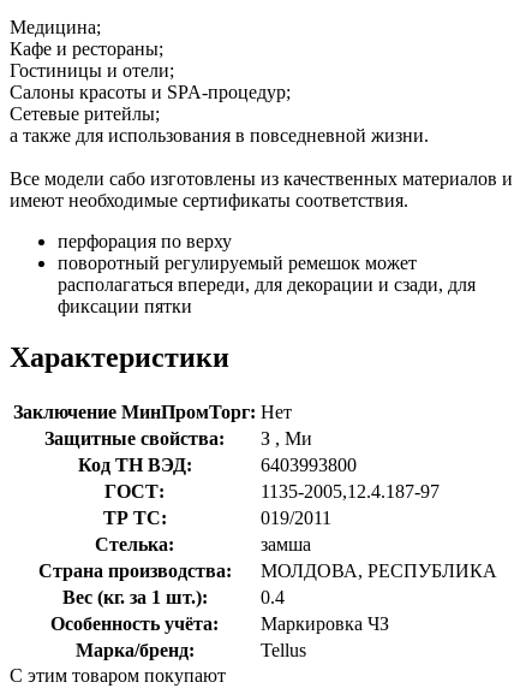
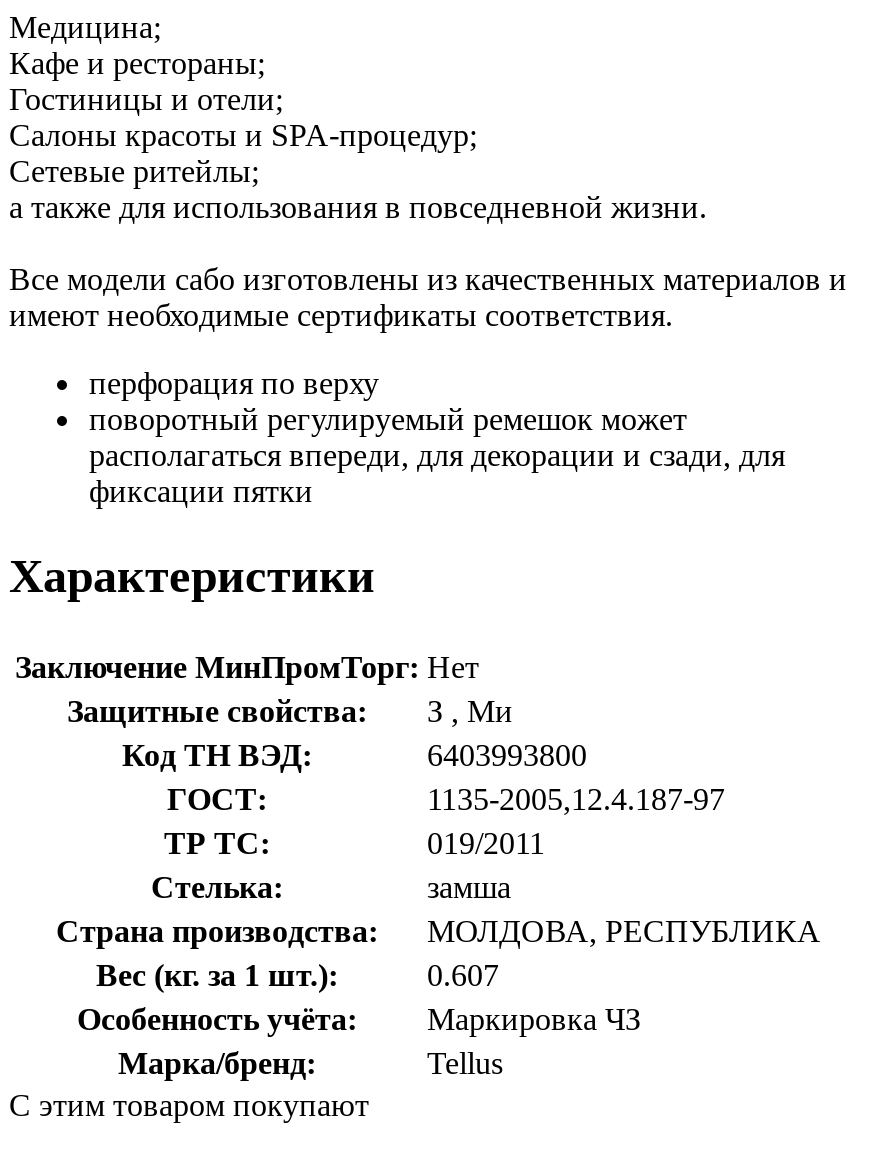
[261,586,285,607] 0.4 -> [427,957,499,991] 0.607

